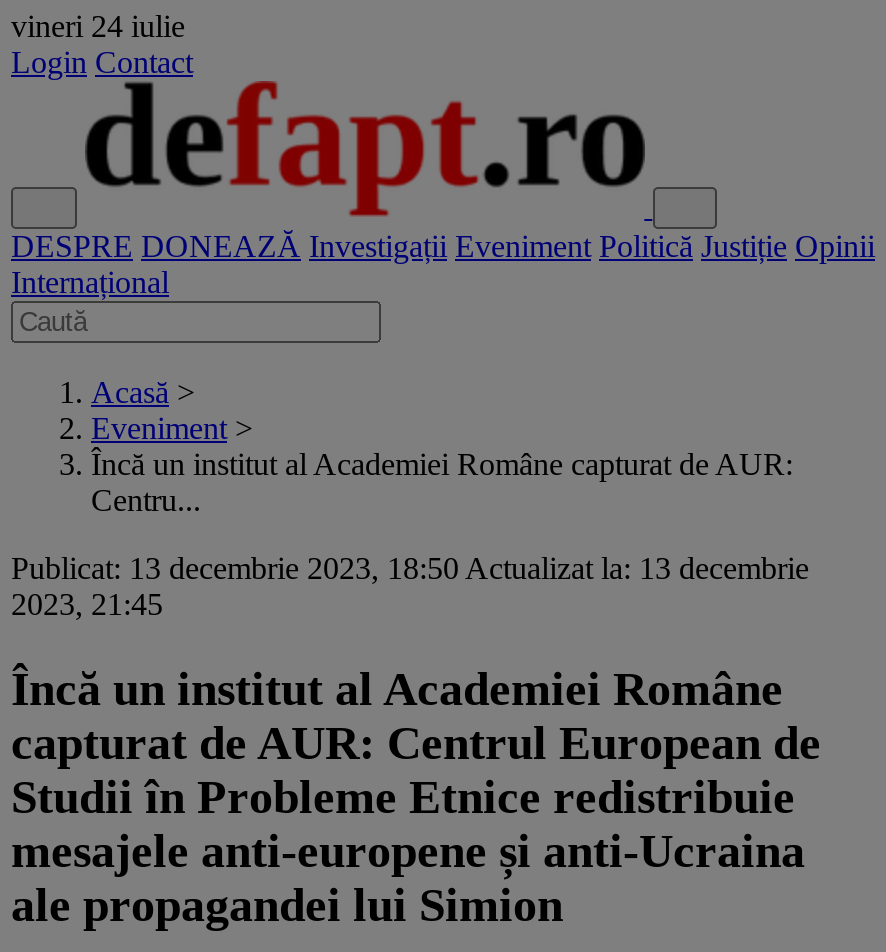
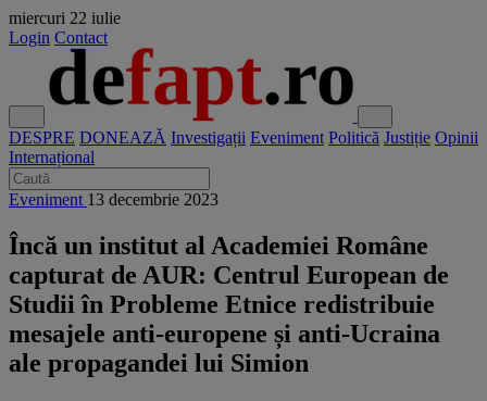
[11,9,185,43] vineri 24 iulie -> [9,9,121,27] miercuri 22 iulie
[11,375,809,621] Acasă > | Eveniment > | Încă un institut al Academiei Române capturat de AUR: | Centru... | Publicat: 13 decembrie 2023, 18:50 Actualizat la: 13 decembrie | 2023, 21:45 -> [9,190,218,209] Eveniment13 decembrie 2023

